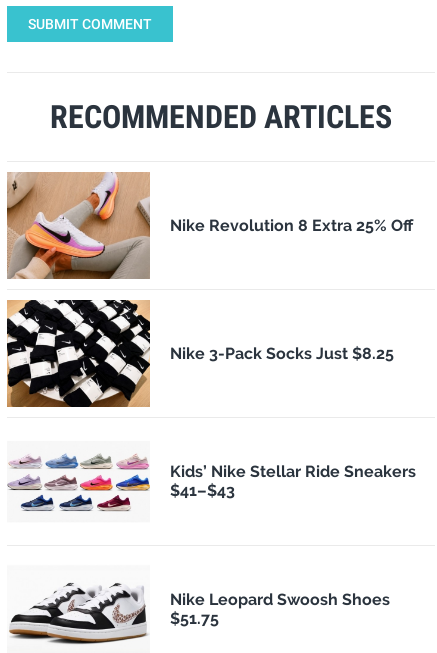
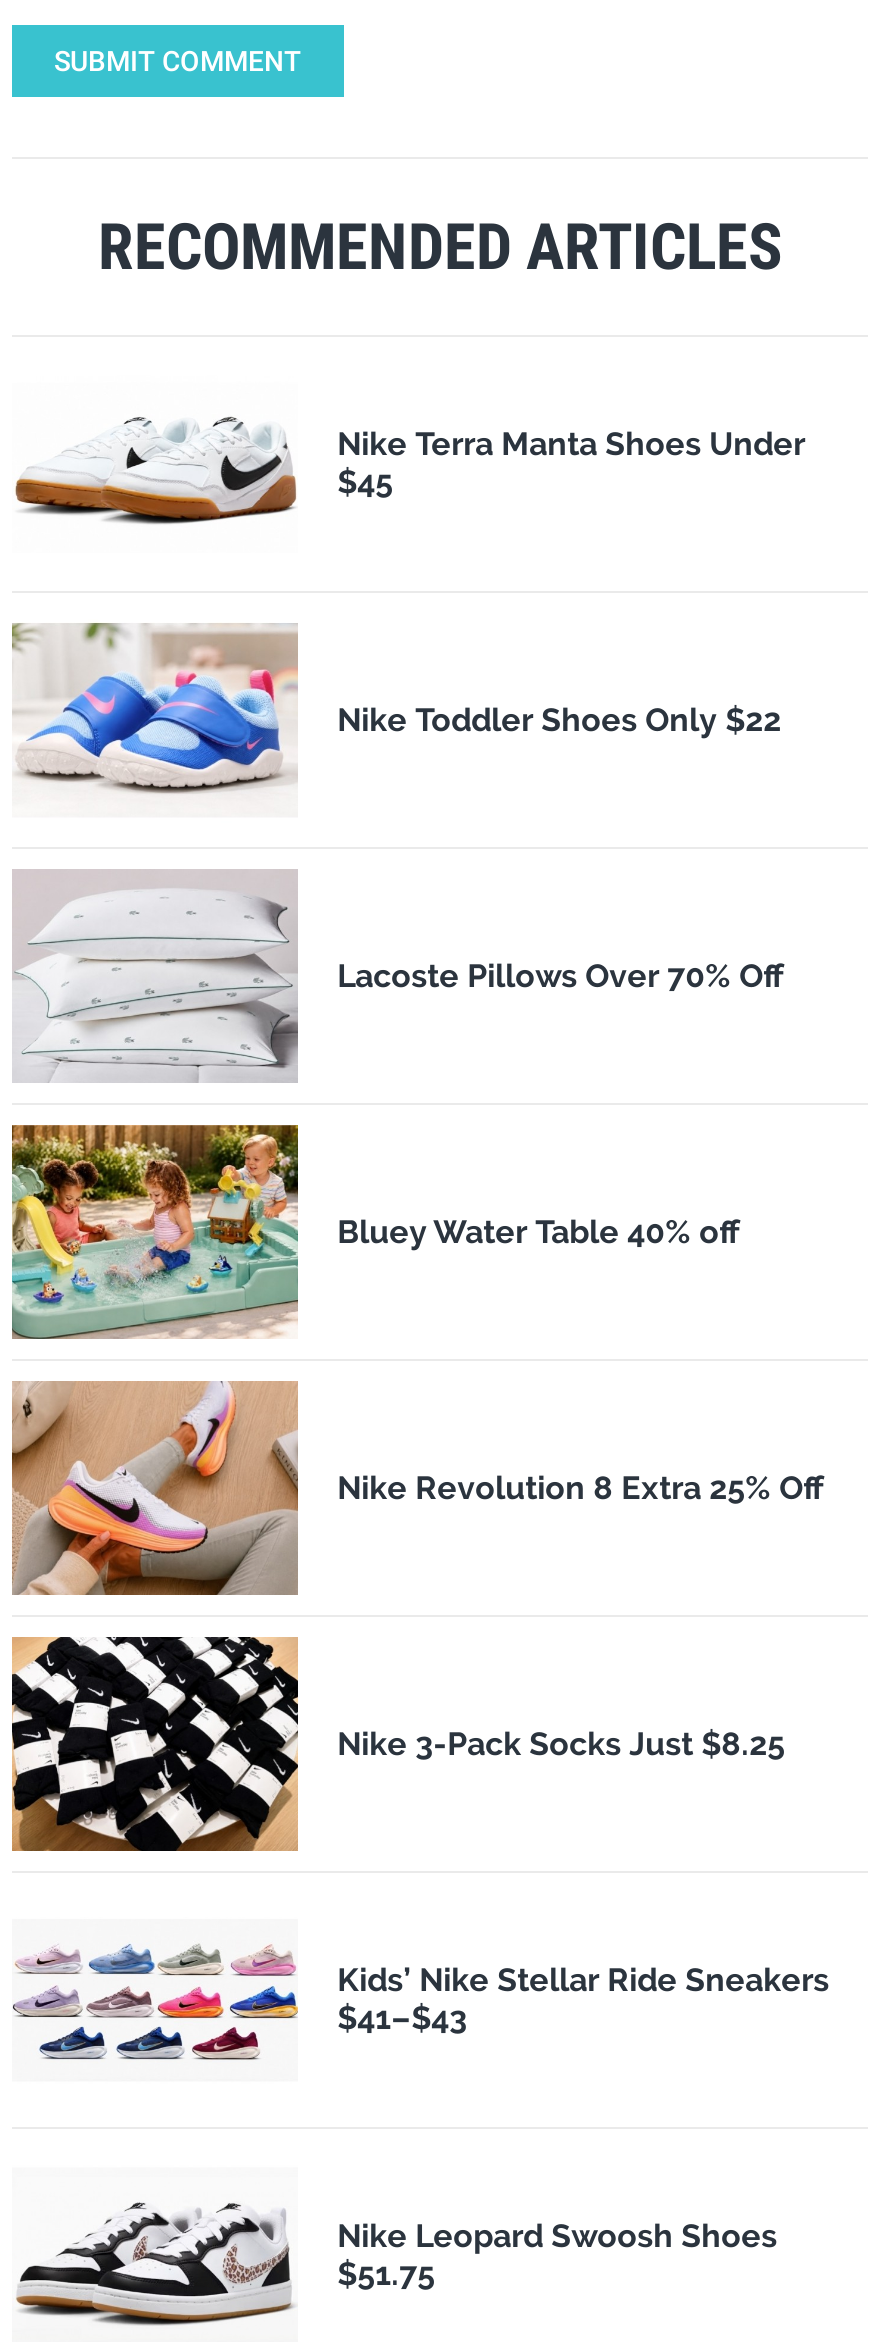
none -> [10,1123,739,1341] [image] | Bluey Water Table 40% off
none -> [12,621,781,795] [image] | Nike Toddler Shoes Only $22
none -> [12,869,783,1083] [image] | Lacoste Pillows Over 70% Off
none -> [14,415,805,525] [image] | Nike Terra Manta Shoes Under | $45

